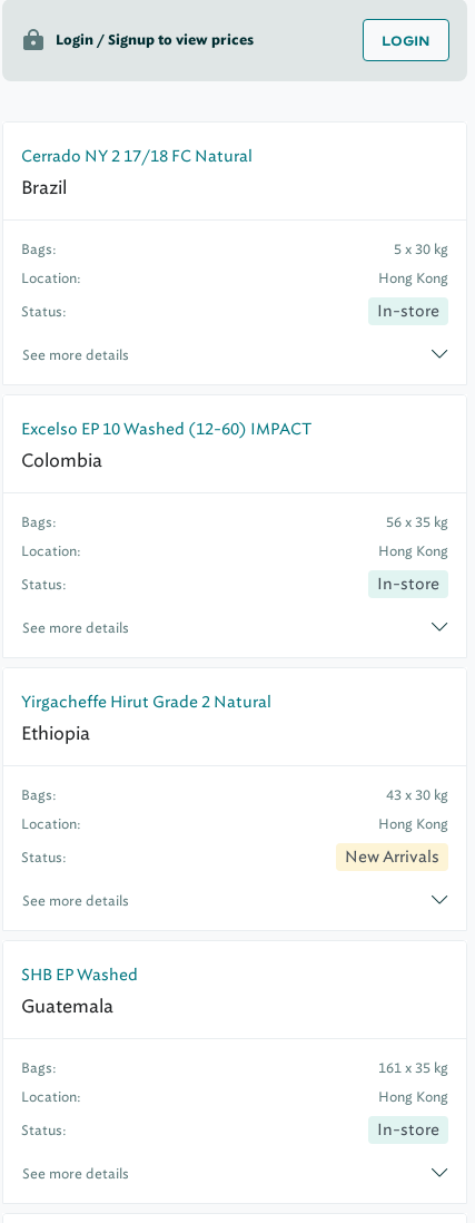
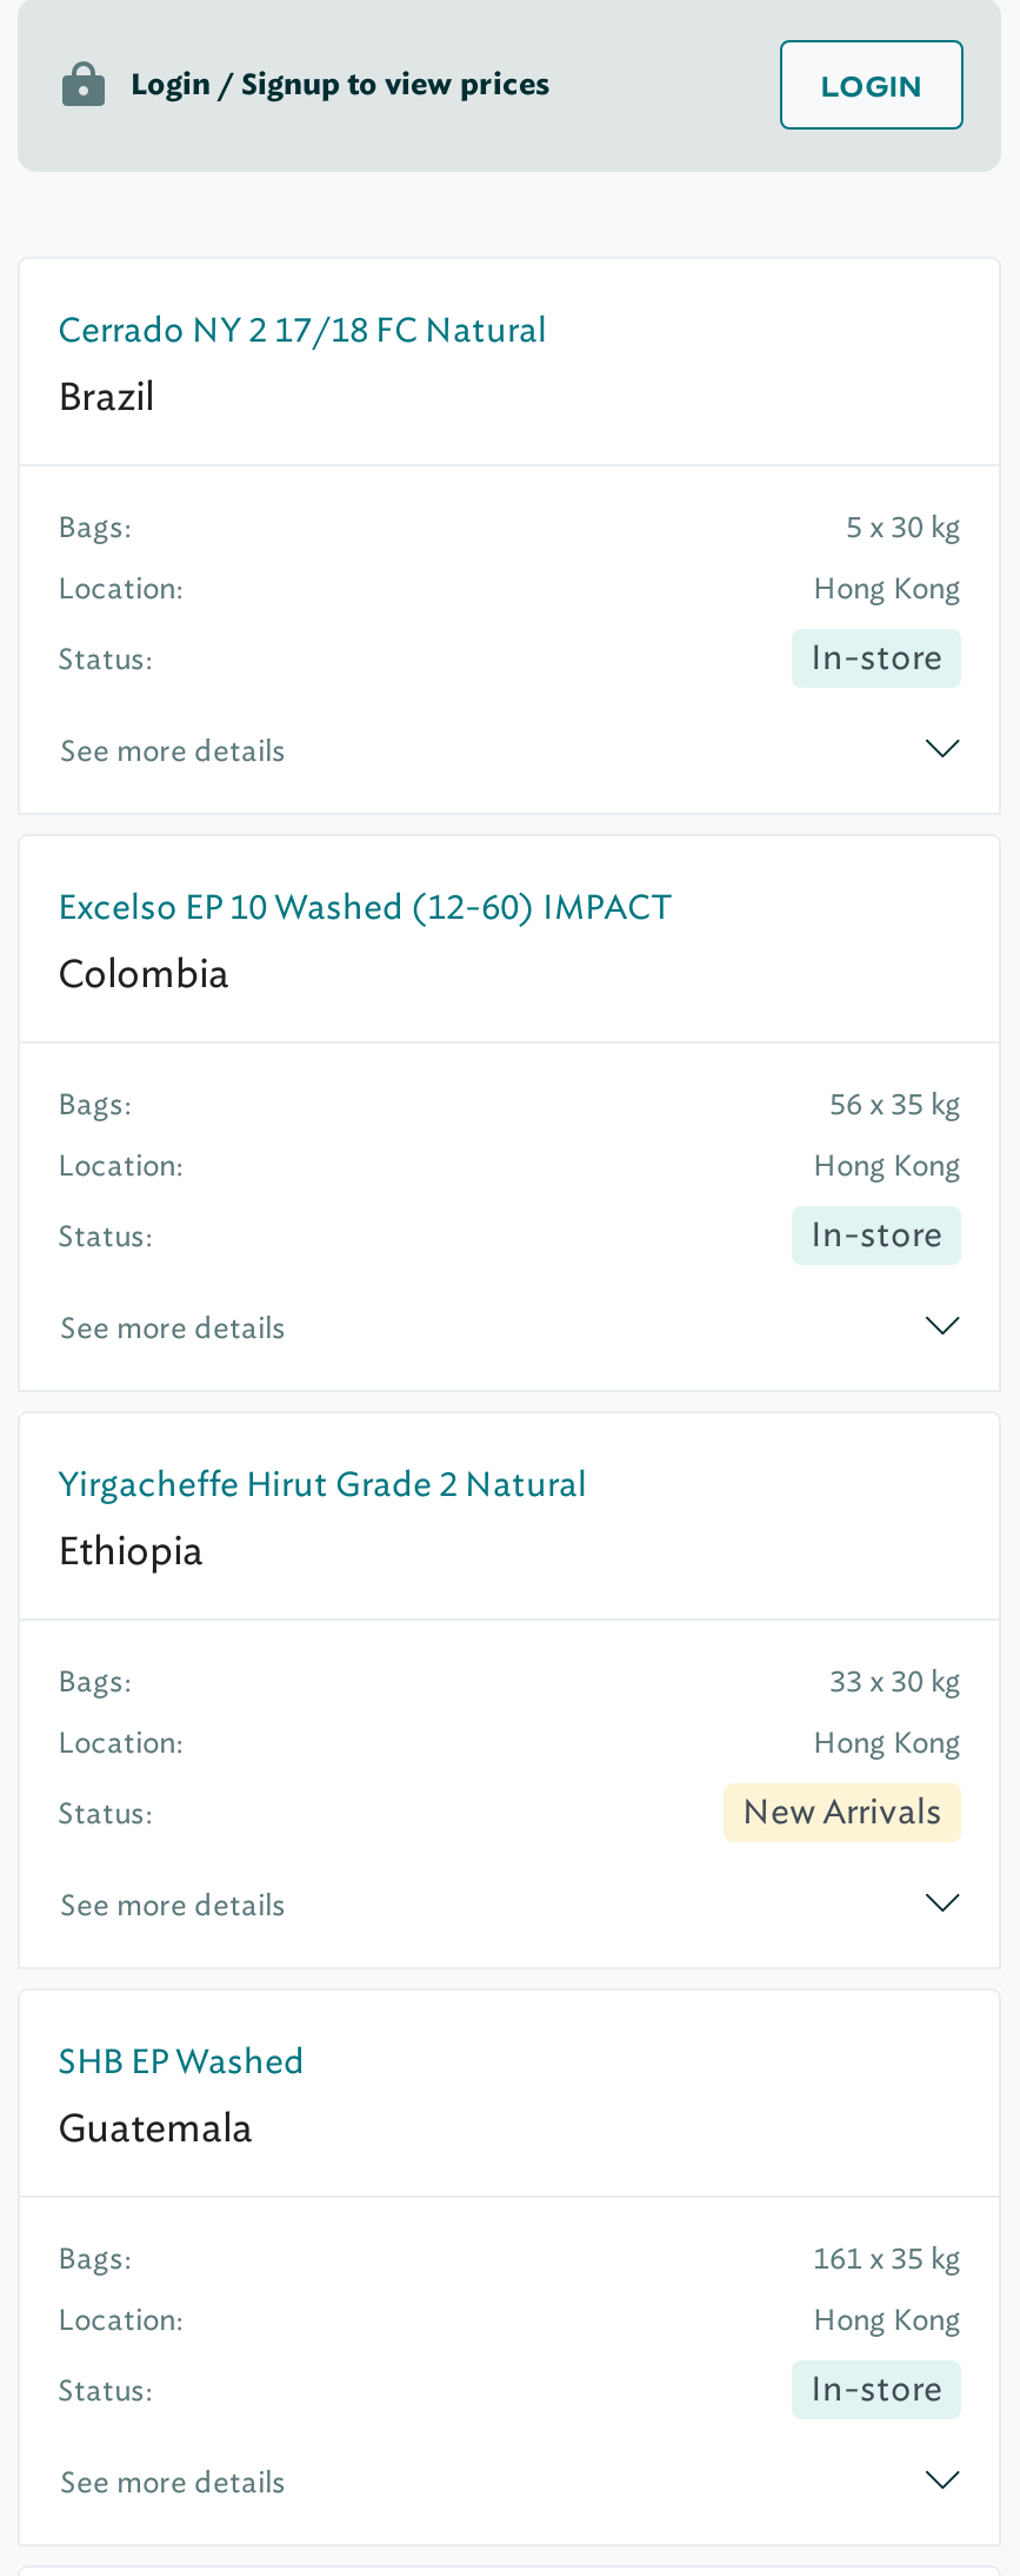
[386,786,448,803] 43 x 30 kg -> [829,1663,961,1698] 33 x 30 kg

